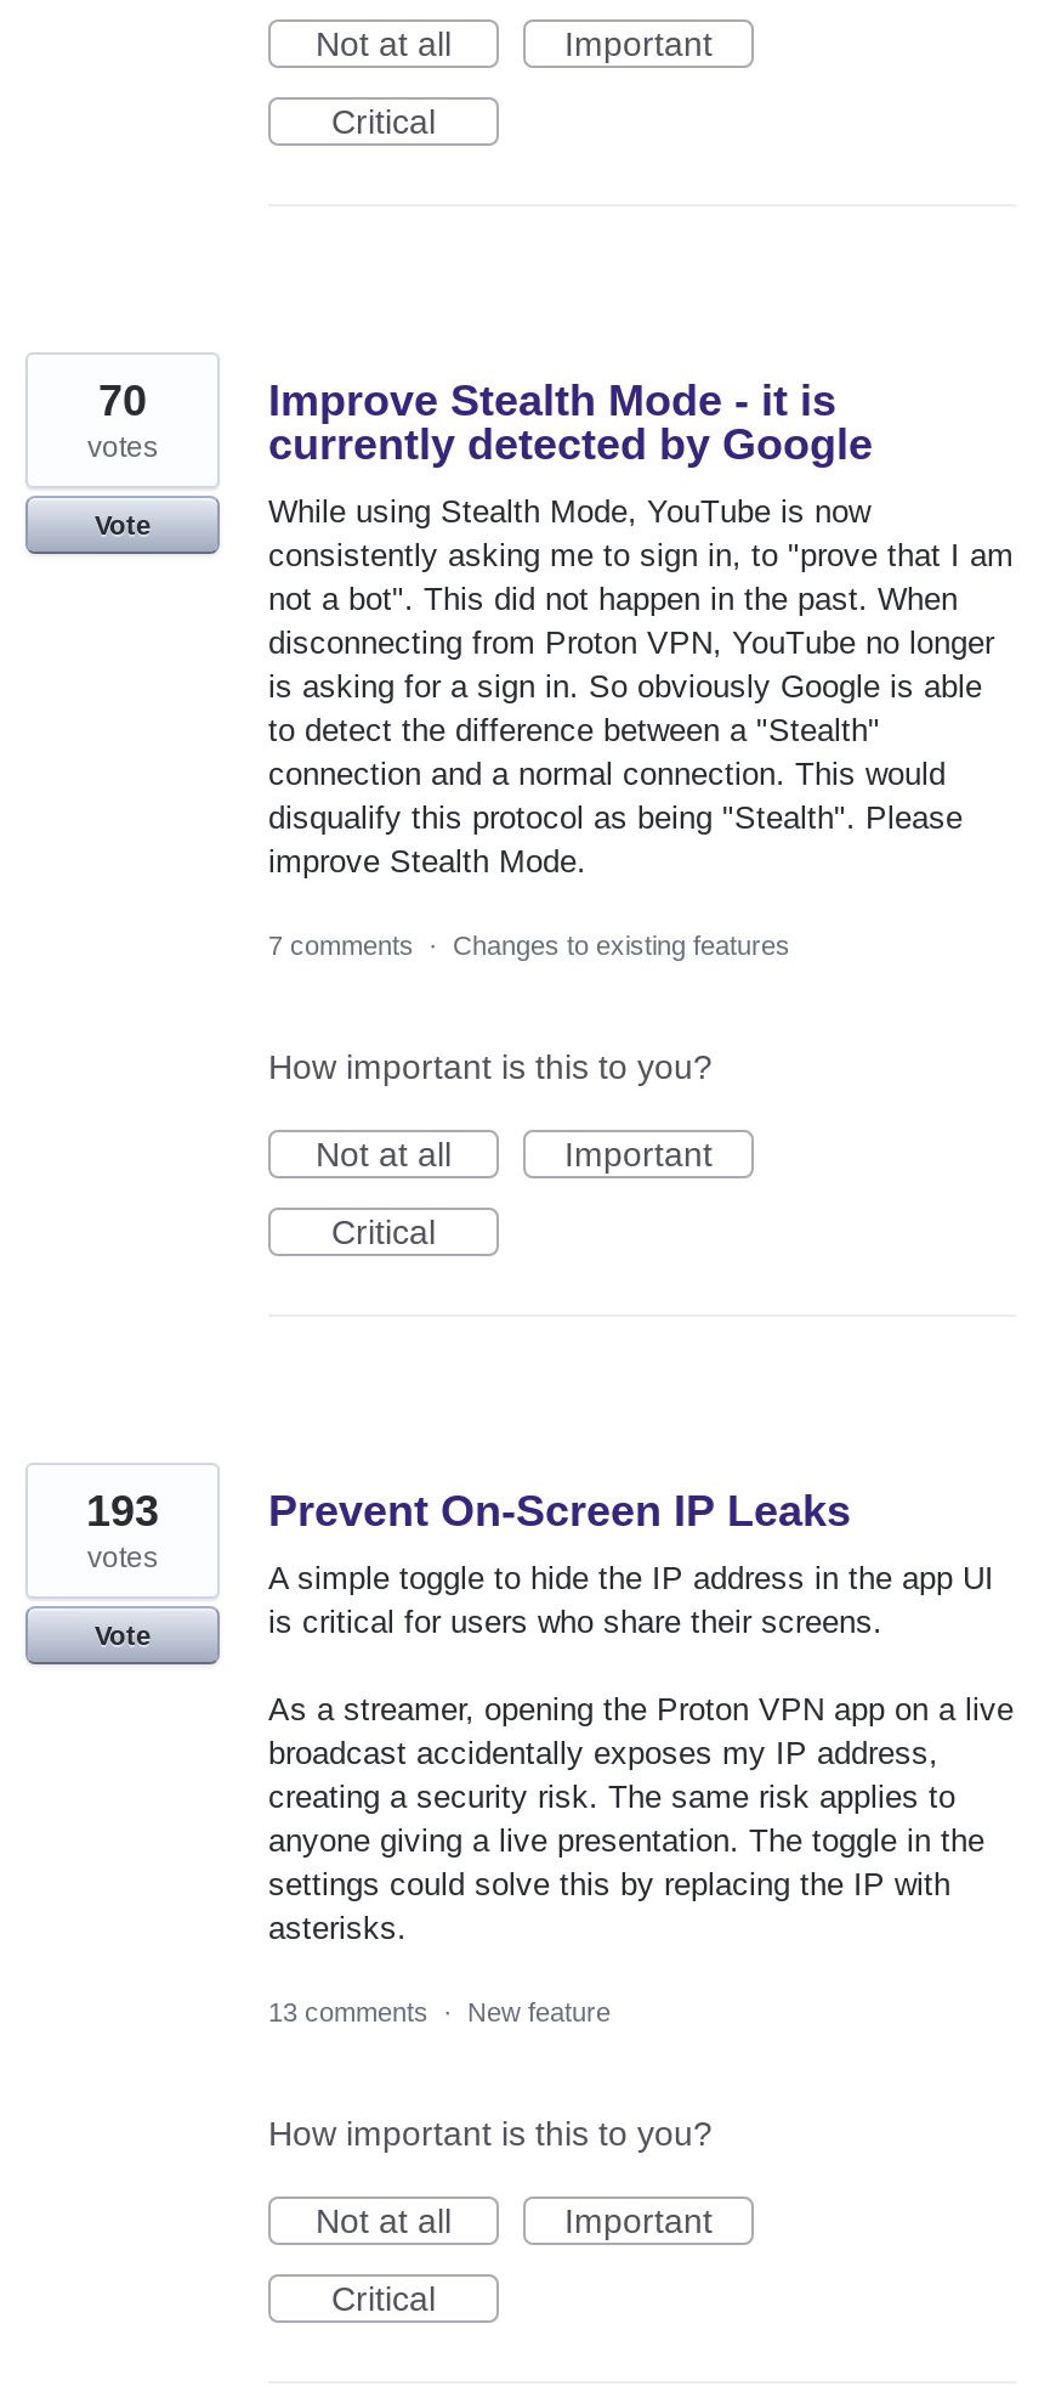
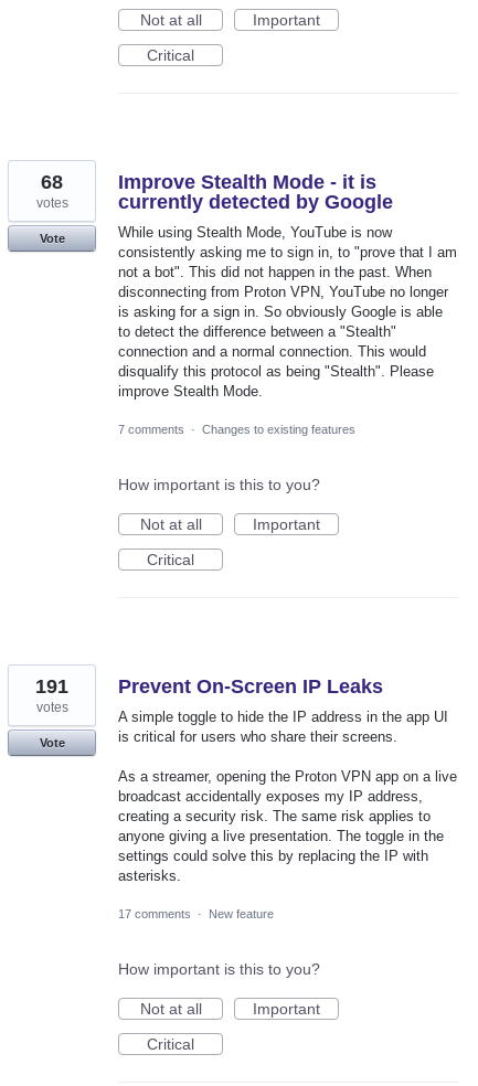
[98,376,147,424] 70 -> [41,171,63,193] 68
[86,1487,159,1535] 193 -> [35,675,68,697] 191
[268,1998,611,2027] 13 comments · New feature -> [118,907,274,921] 17 comments · New feature

